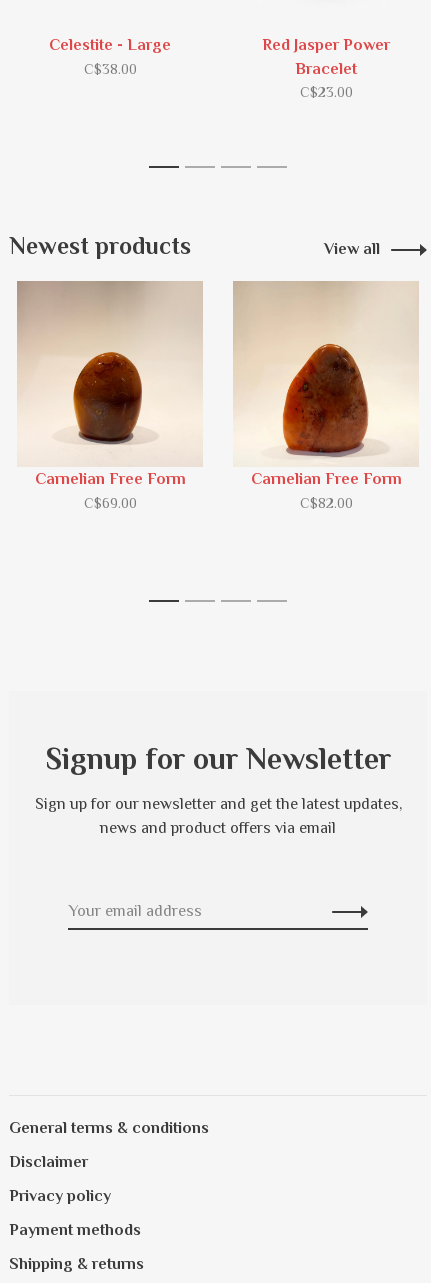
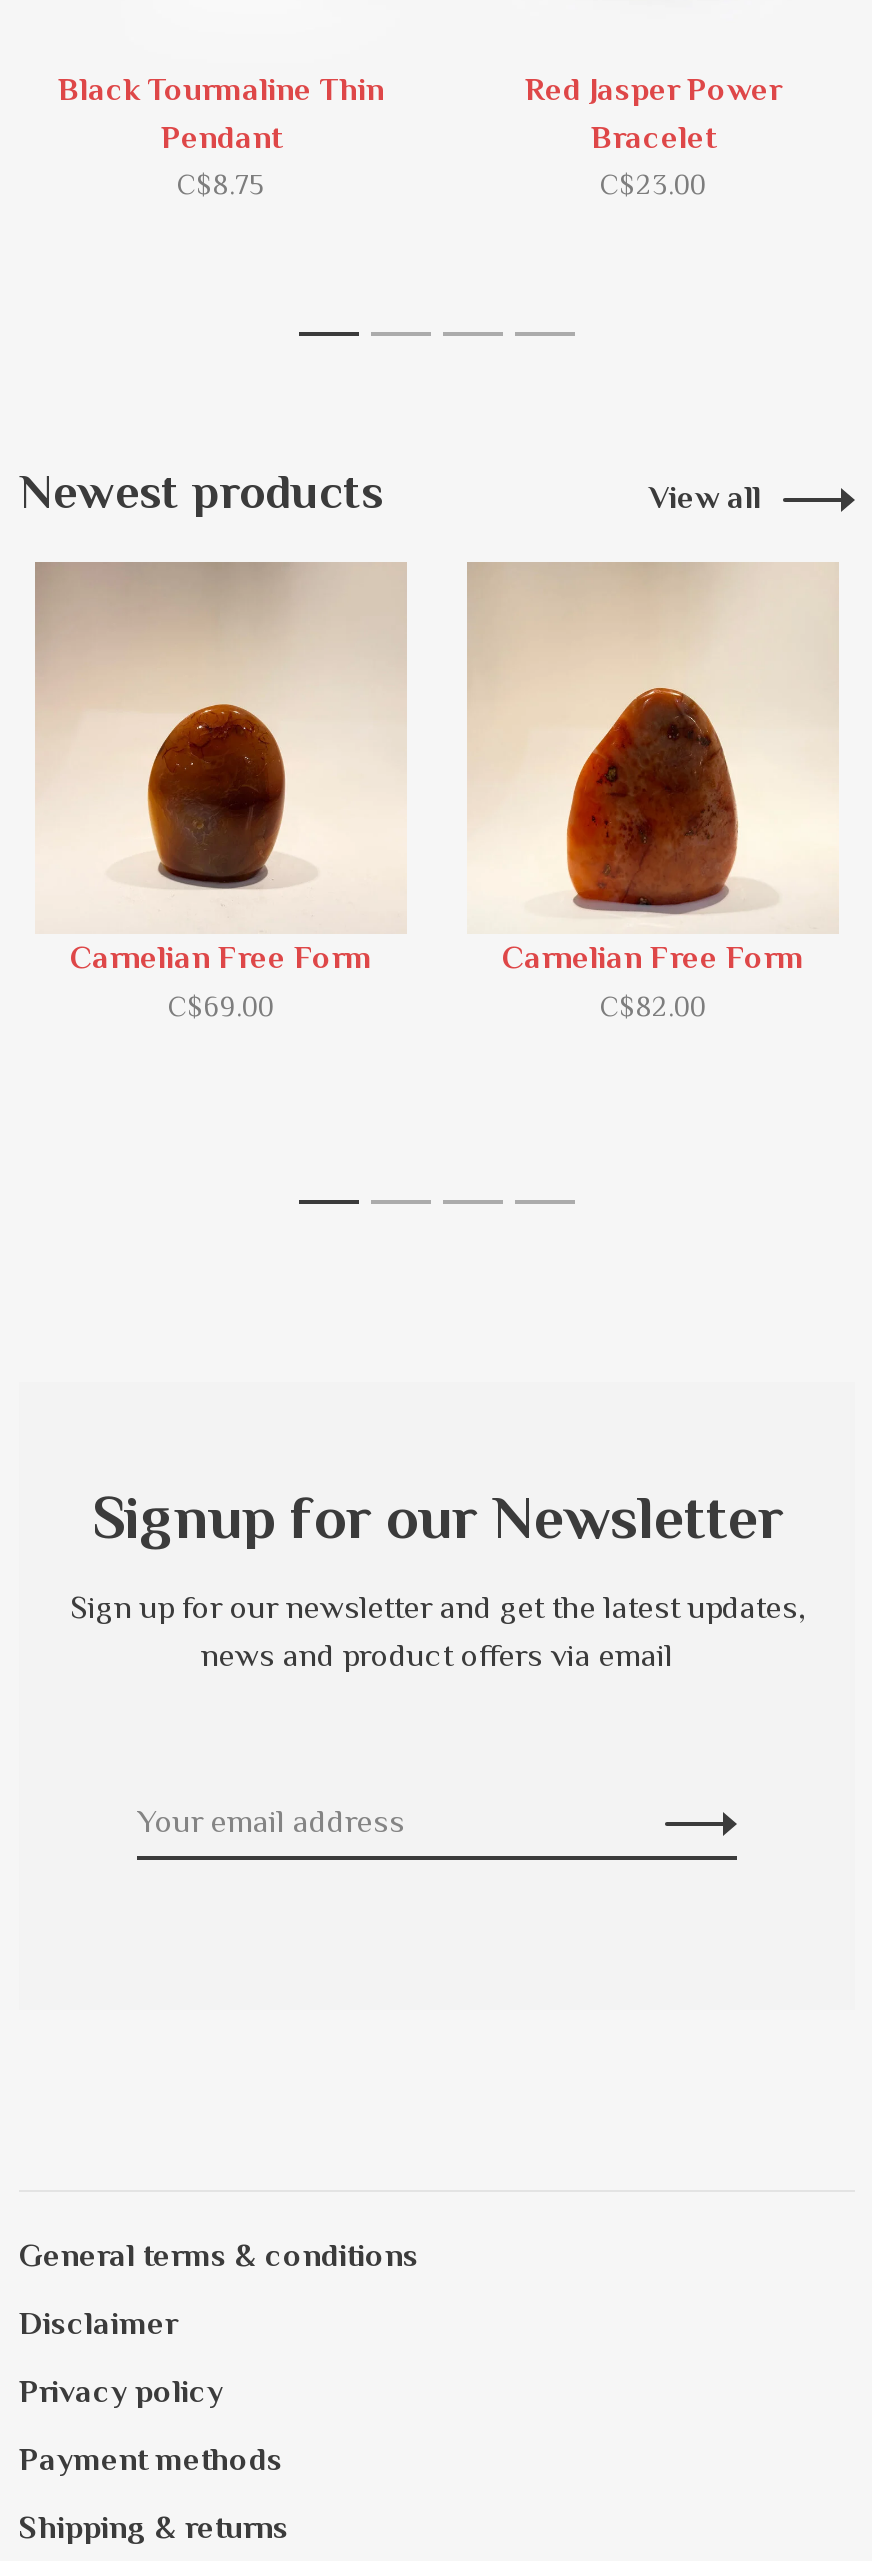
[49,36,171,77] Celestite - Large | C$38.00 -> [58,72,384,200] Black Tourmaline Thin | Pendant | C$8.75

